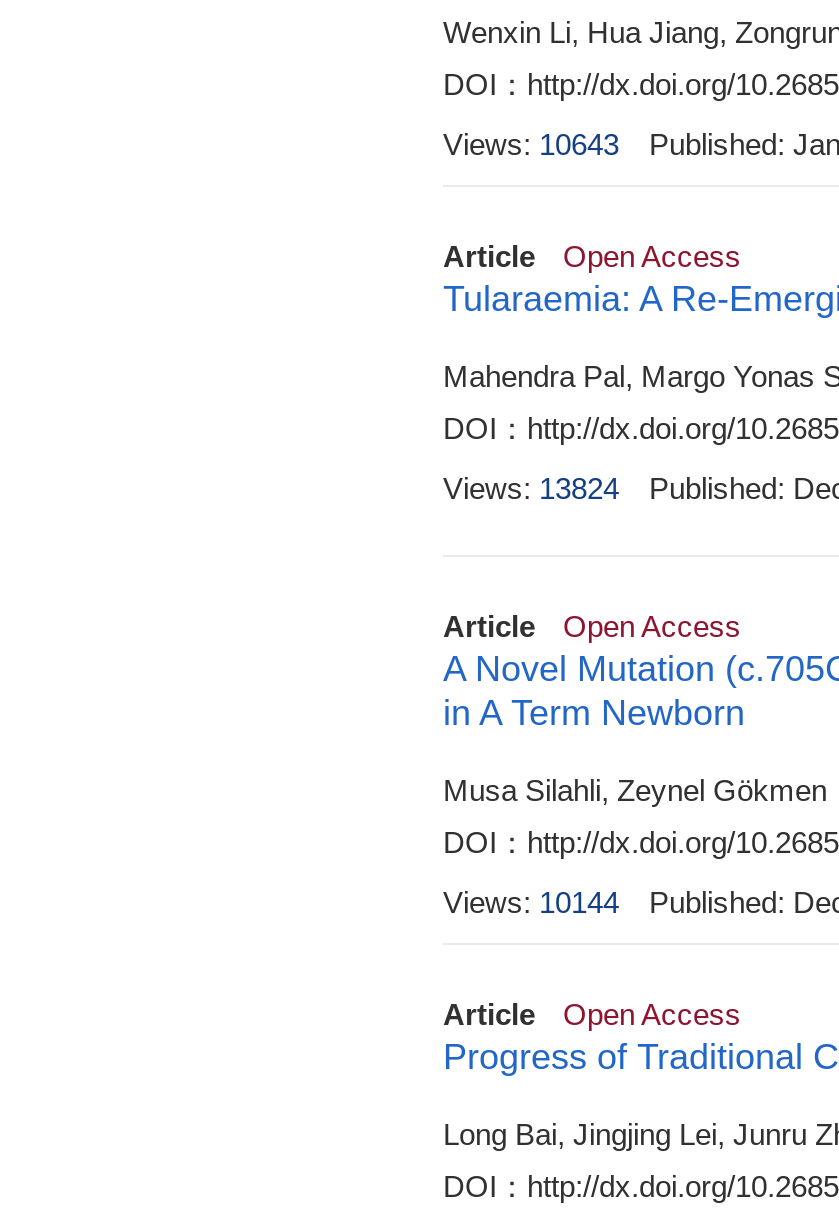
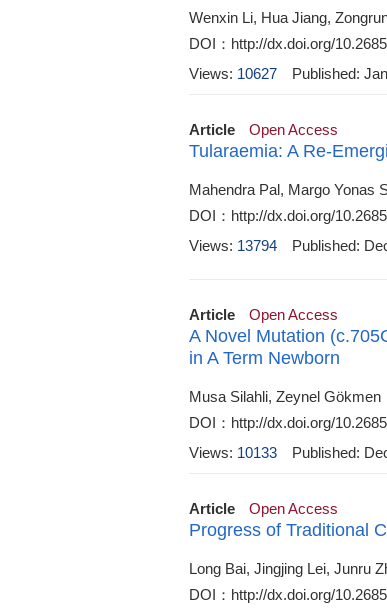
[443,127,619,161] Views: 10643 -> [189,65,277,82] Views: 10627
[443,471,619,505] Views: 13824 -> [189,237,277,254] Views: 13794
[443,885,619,919] Views: 10144 -> [189,444,277,461] Views: 10133

